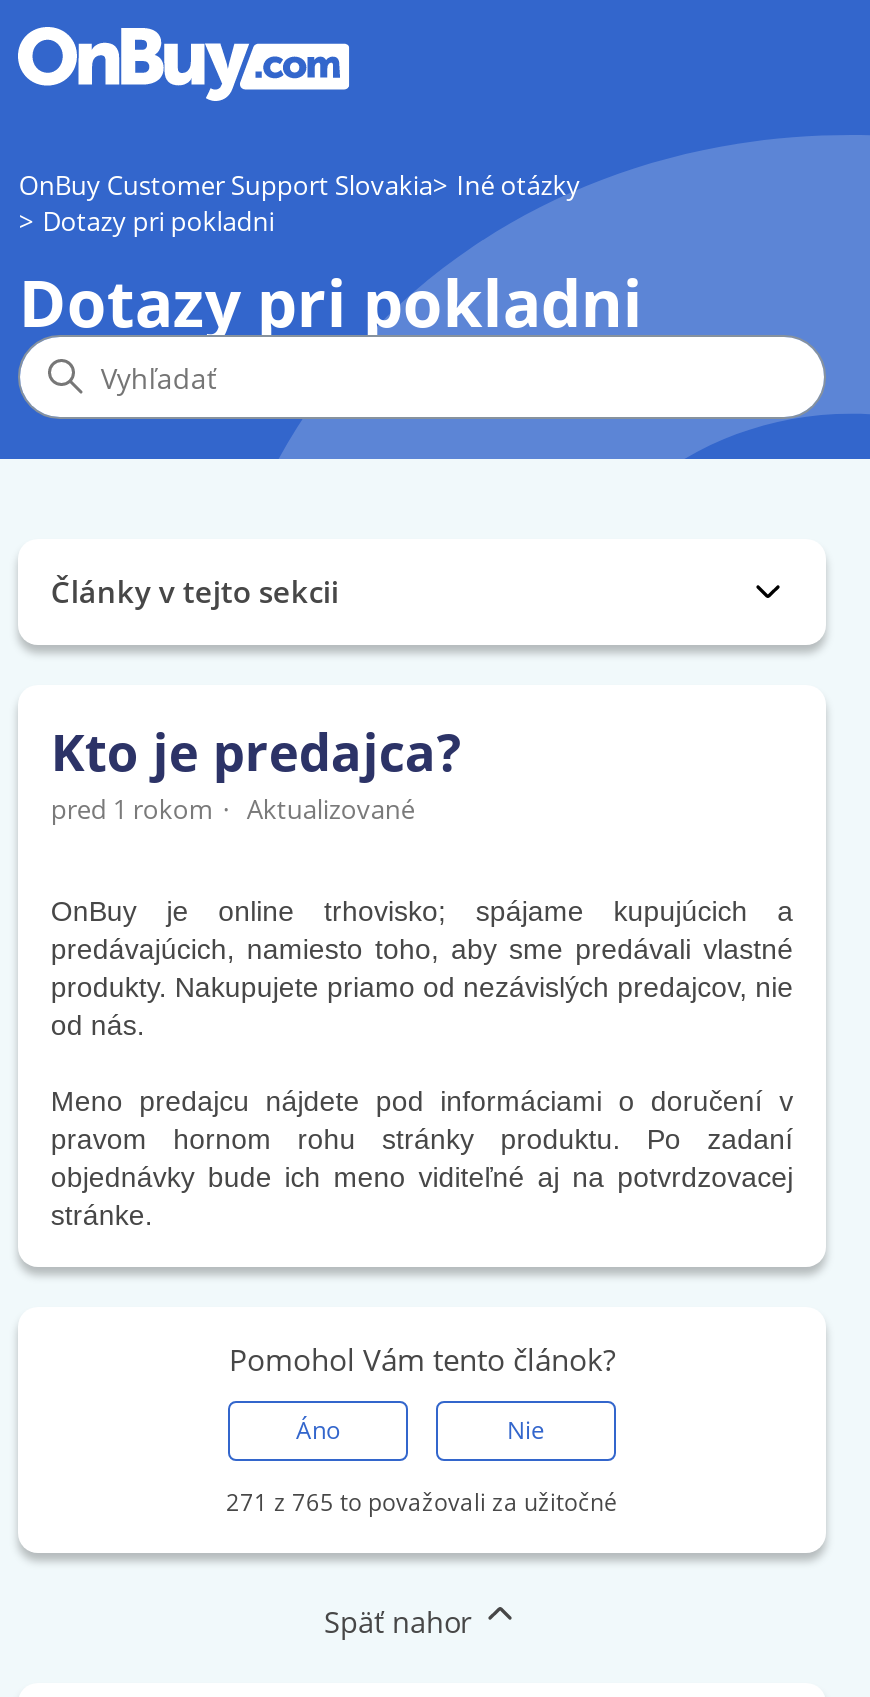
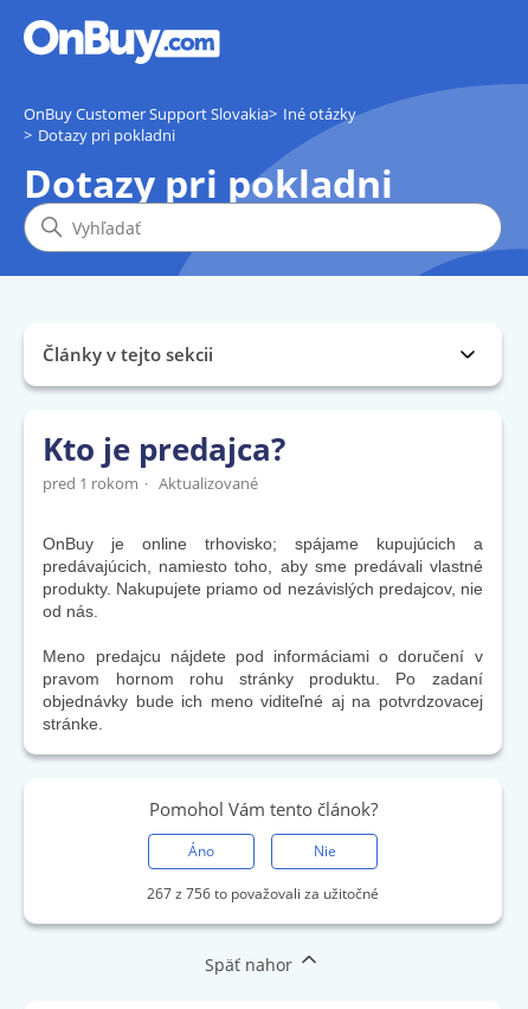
[226,1487,618,1517] 271 z 765 to považovali za užitočné -> [147,885,379,903] 267 z 756 to považovali za užitočné

